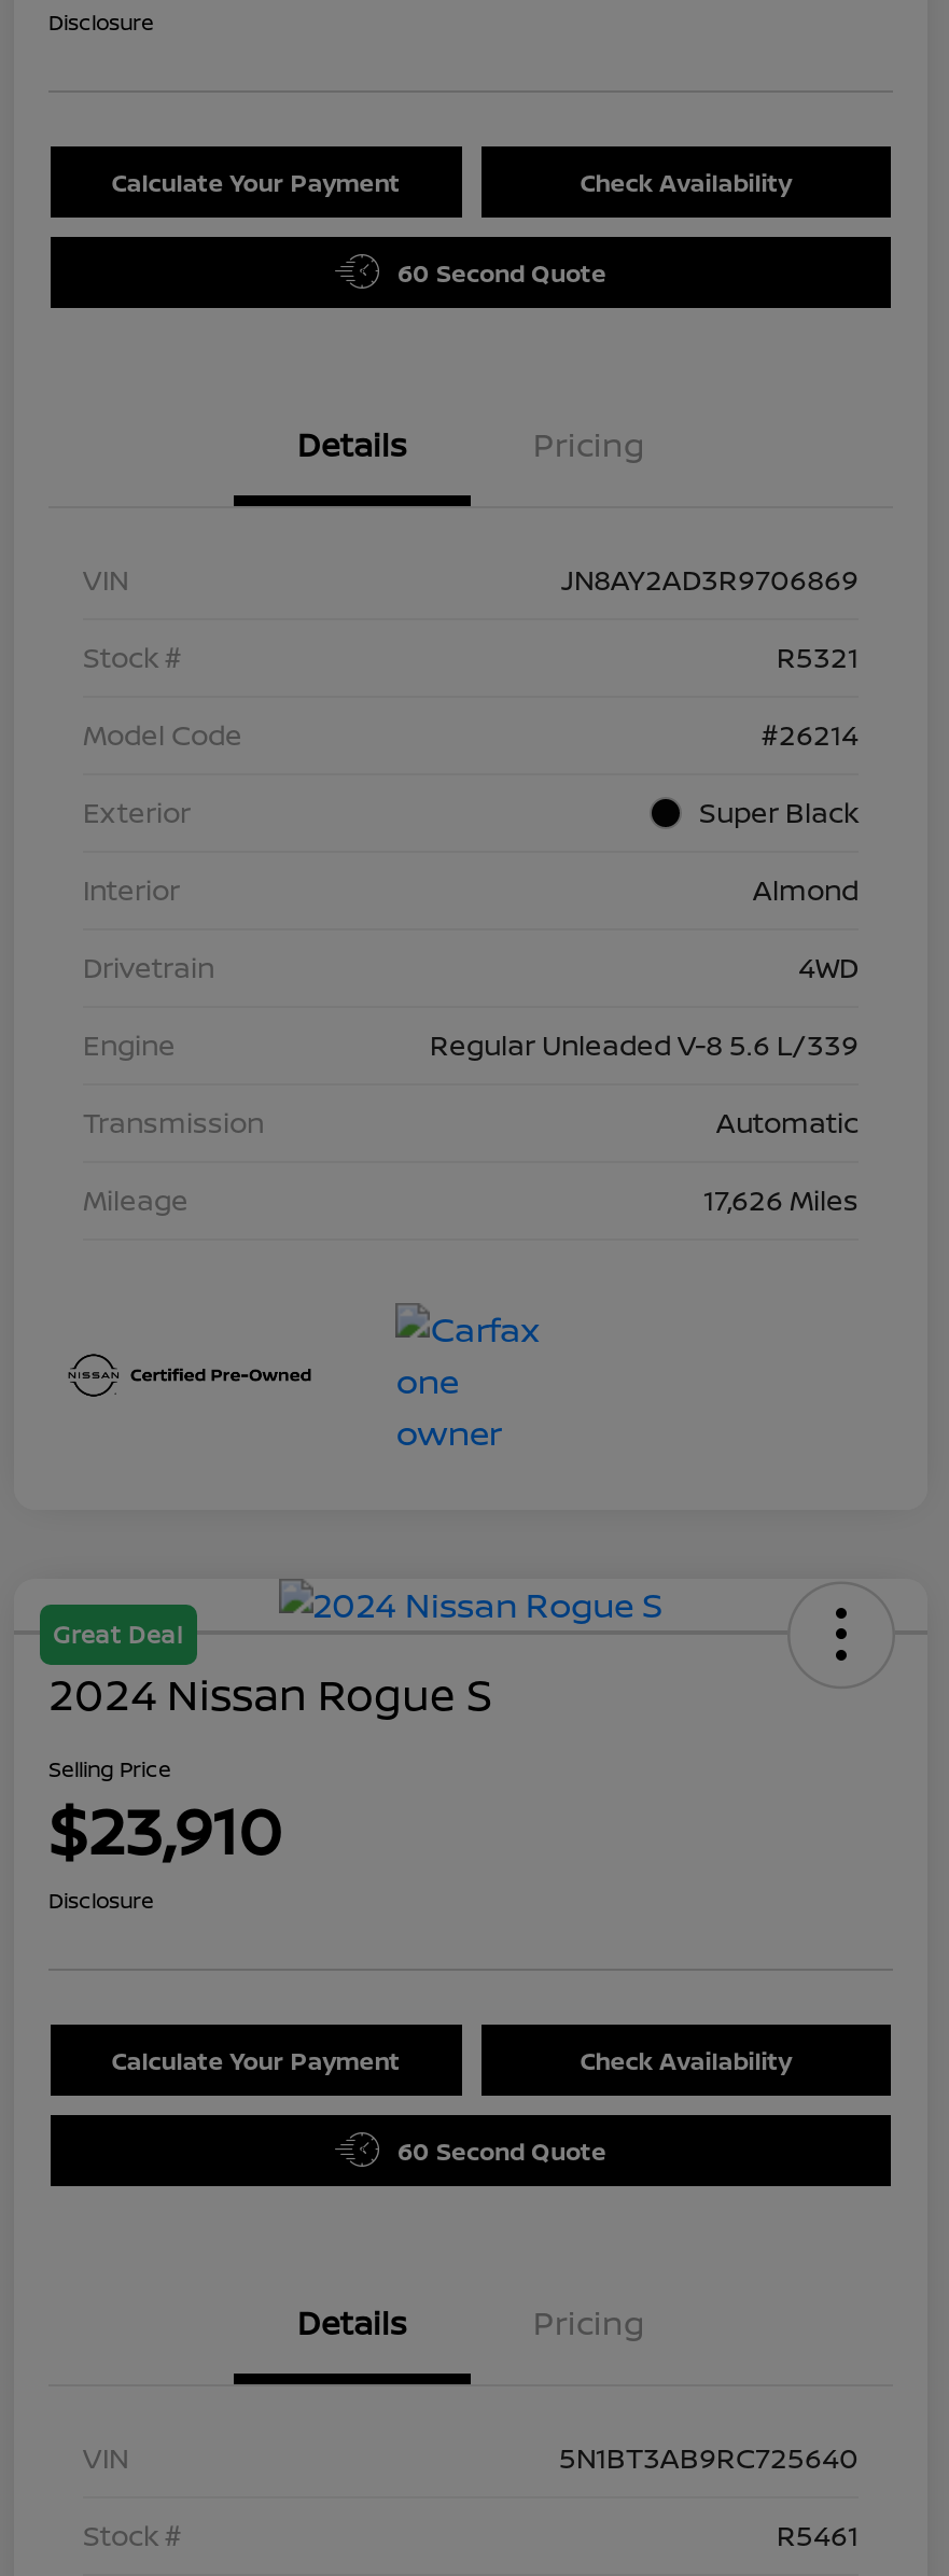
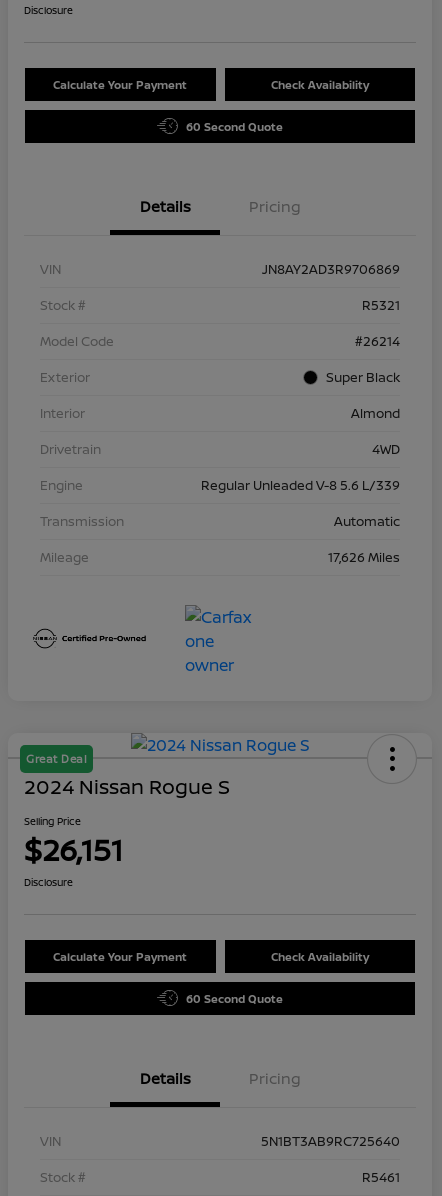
[48,1785,281,1873] $23,910 -> [24,829,123,870] $26,151

